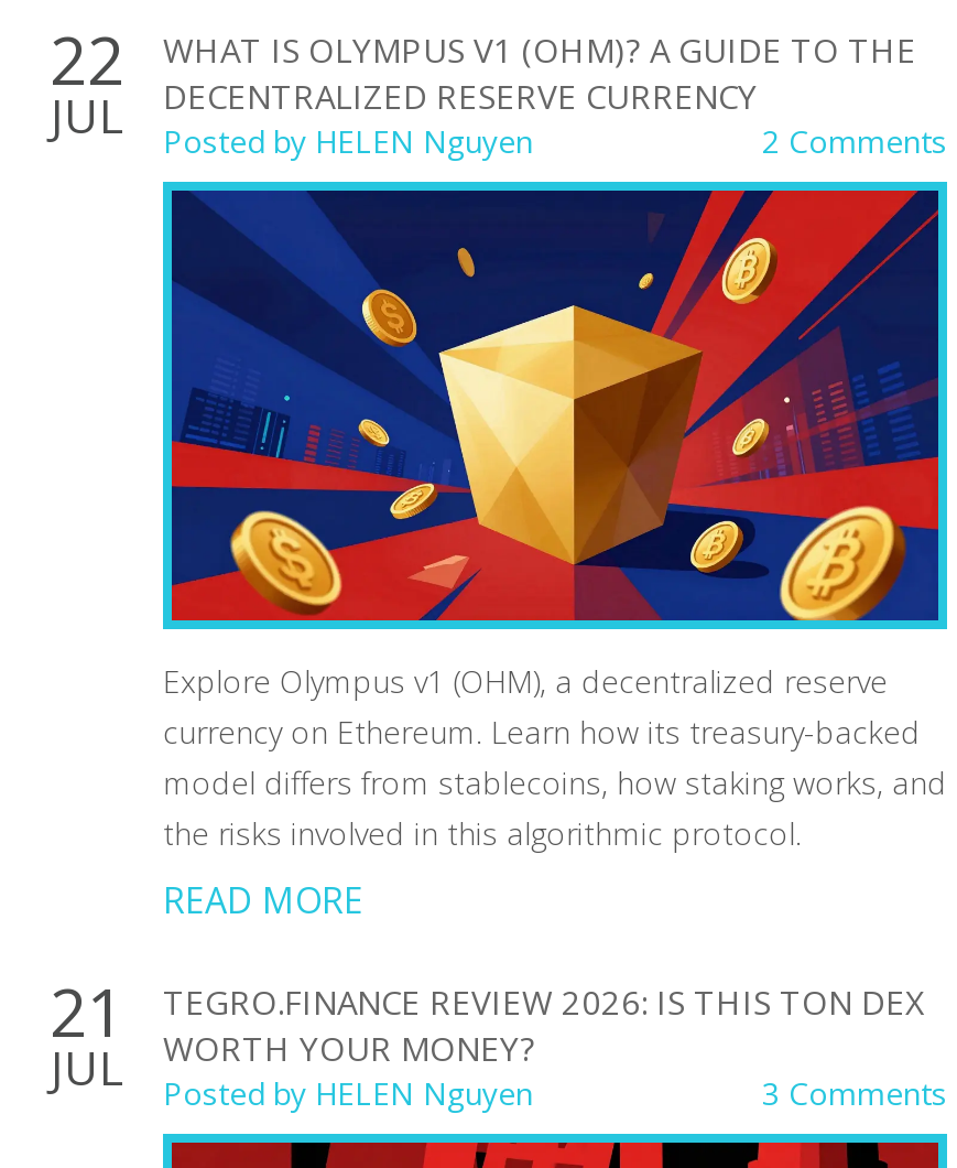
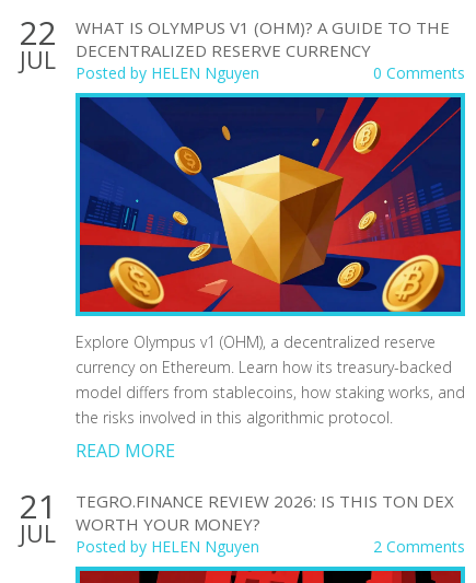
[762,119,947,161] 2 Comments -> [373,62,465,83] 0 Comments
[762,1073,947,1115] 3 Comments -> [373,536,465,557] 2 Comments

